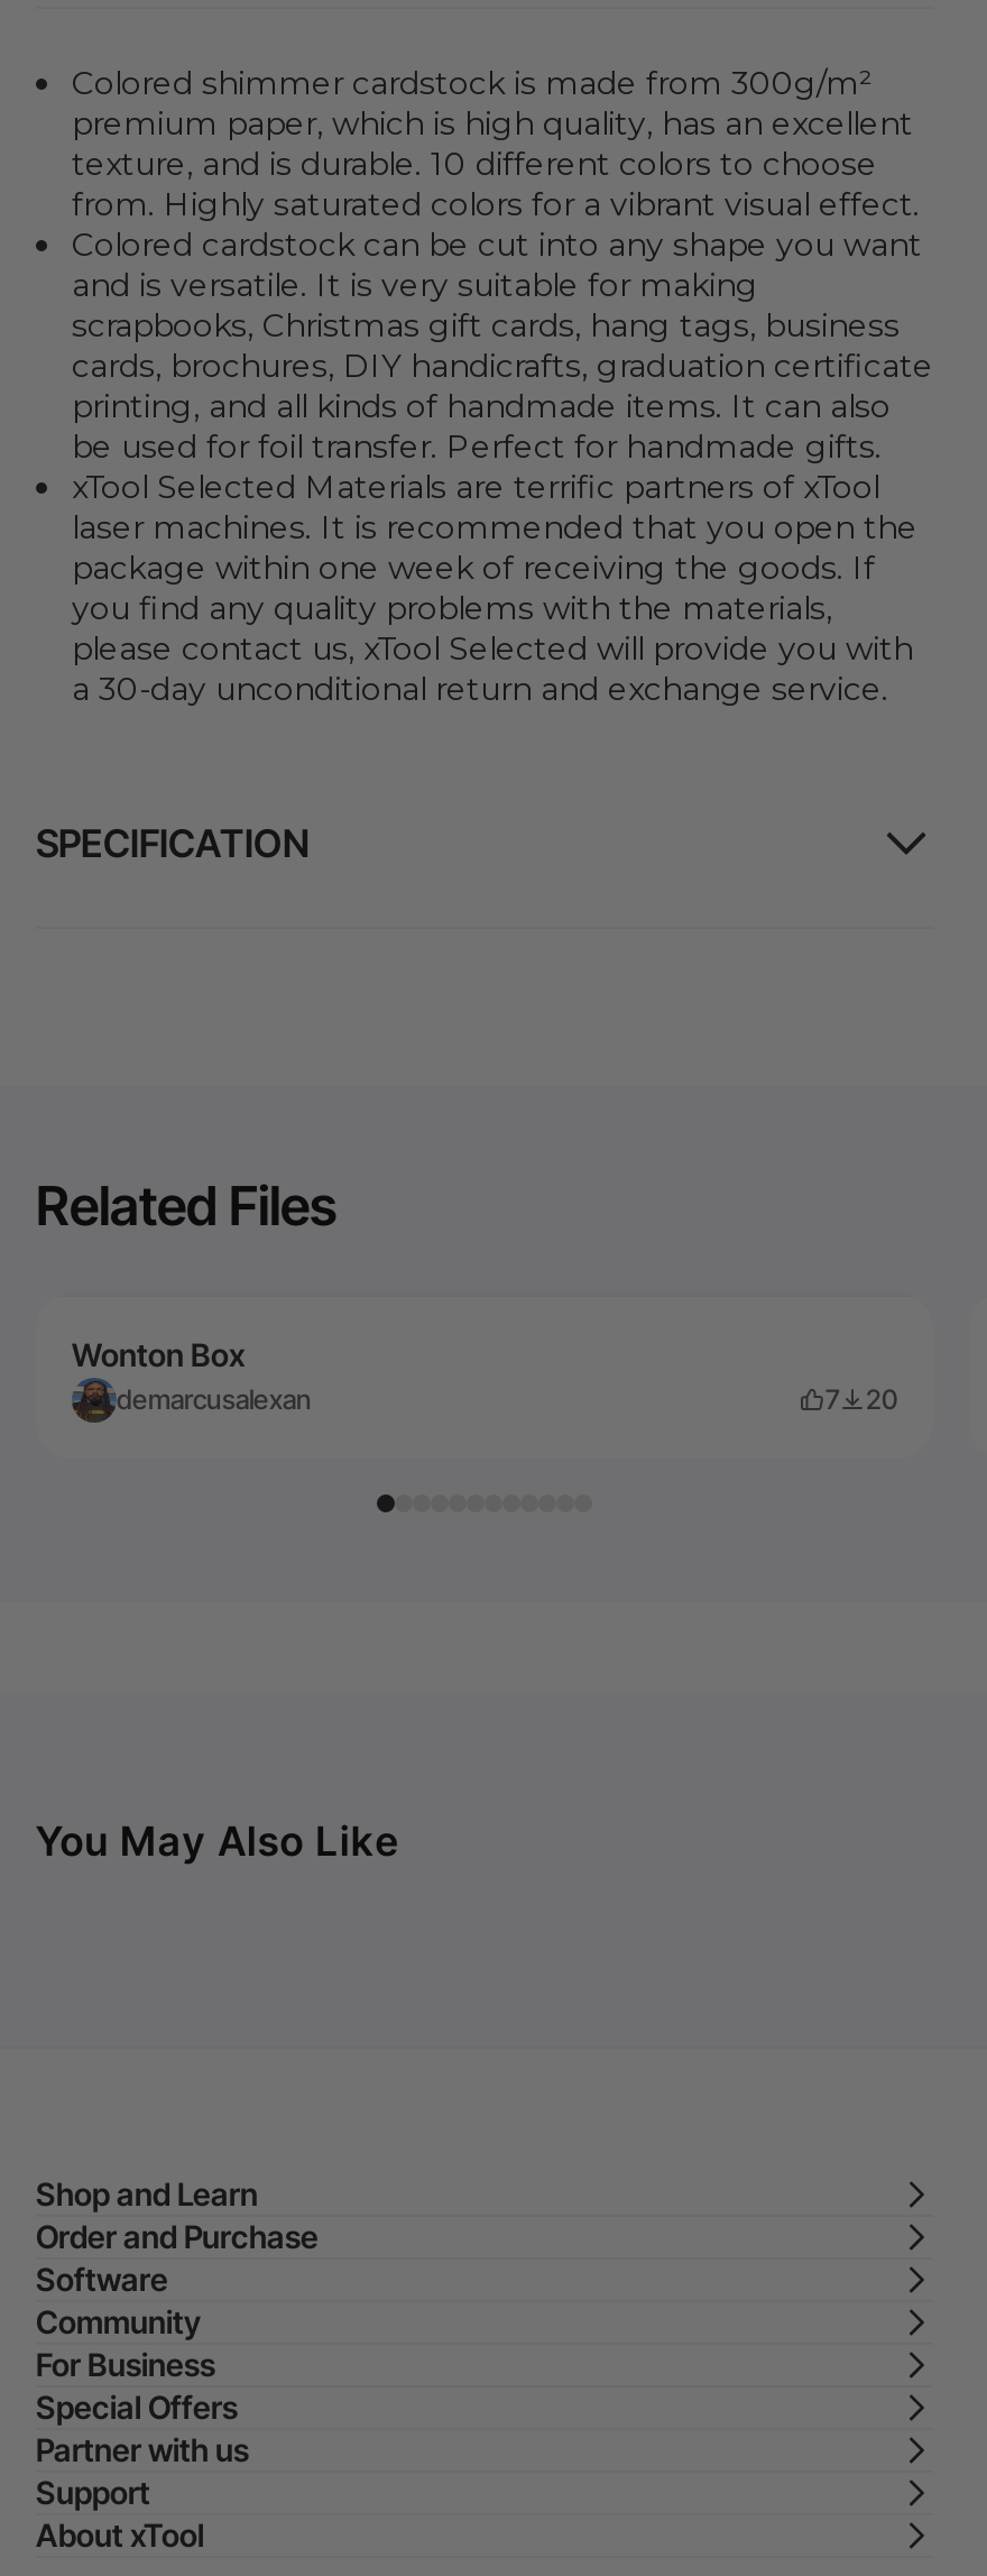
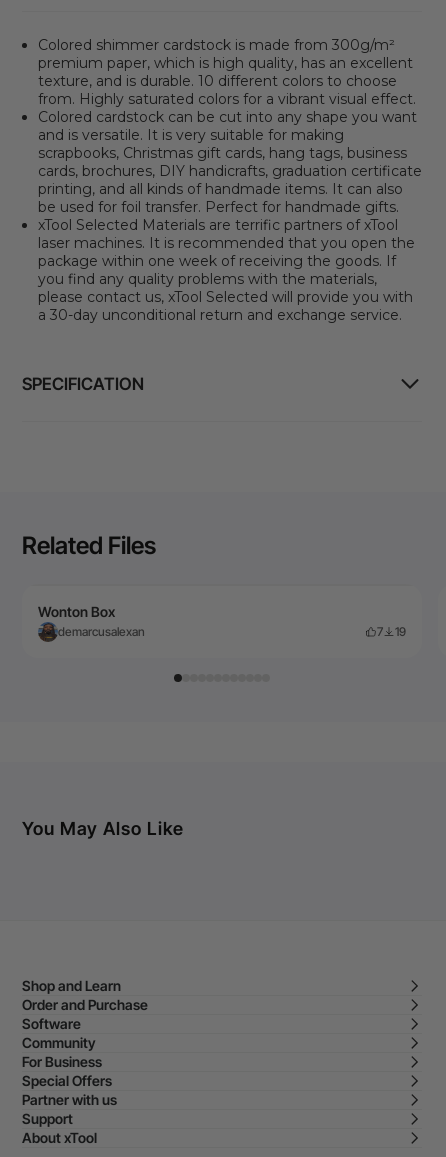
[825,1382,897,1416] 7 20 -> [377,624,406,639] 7 19

